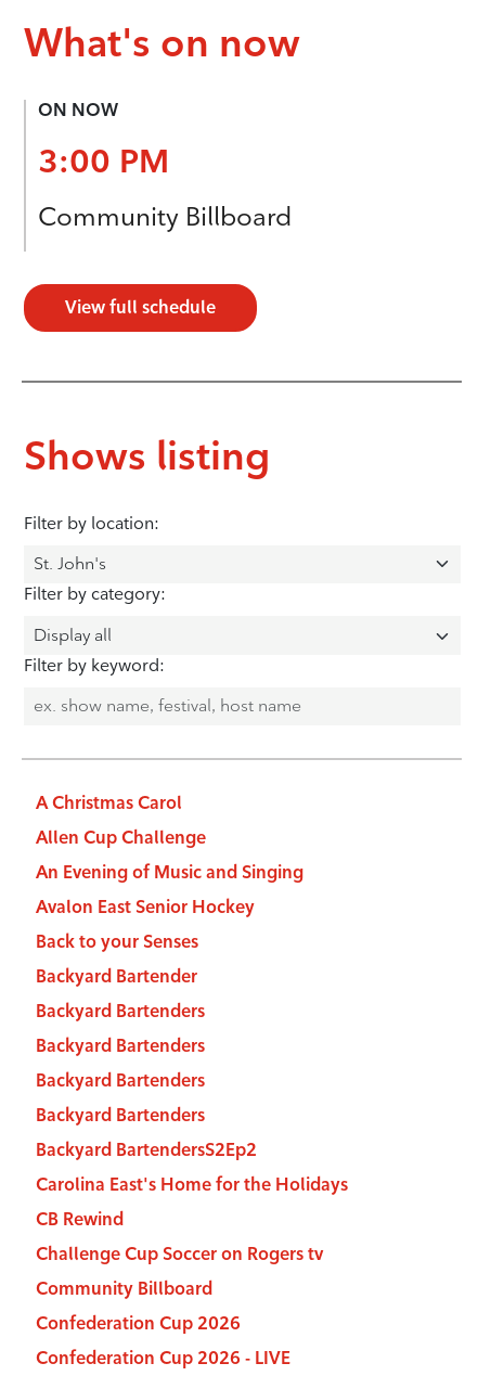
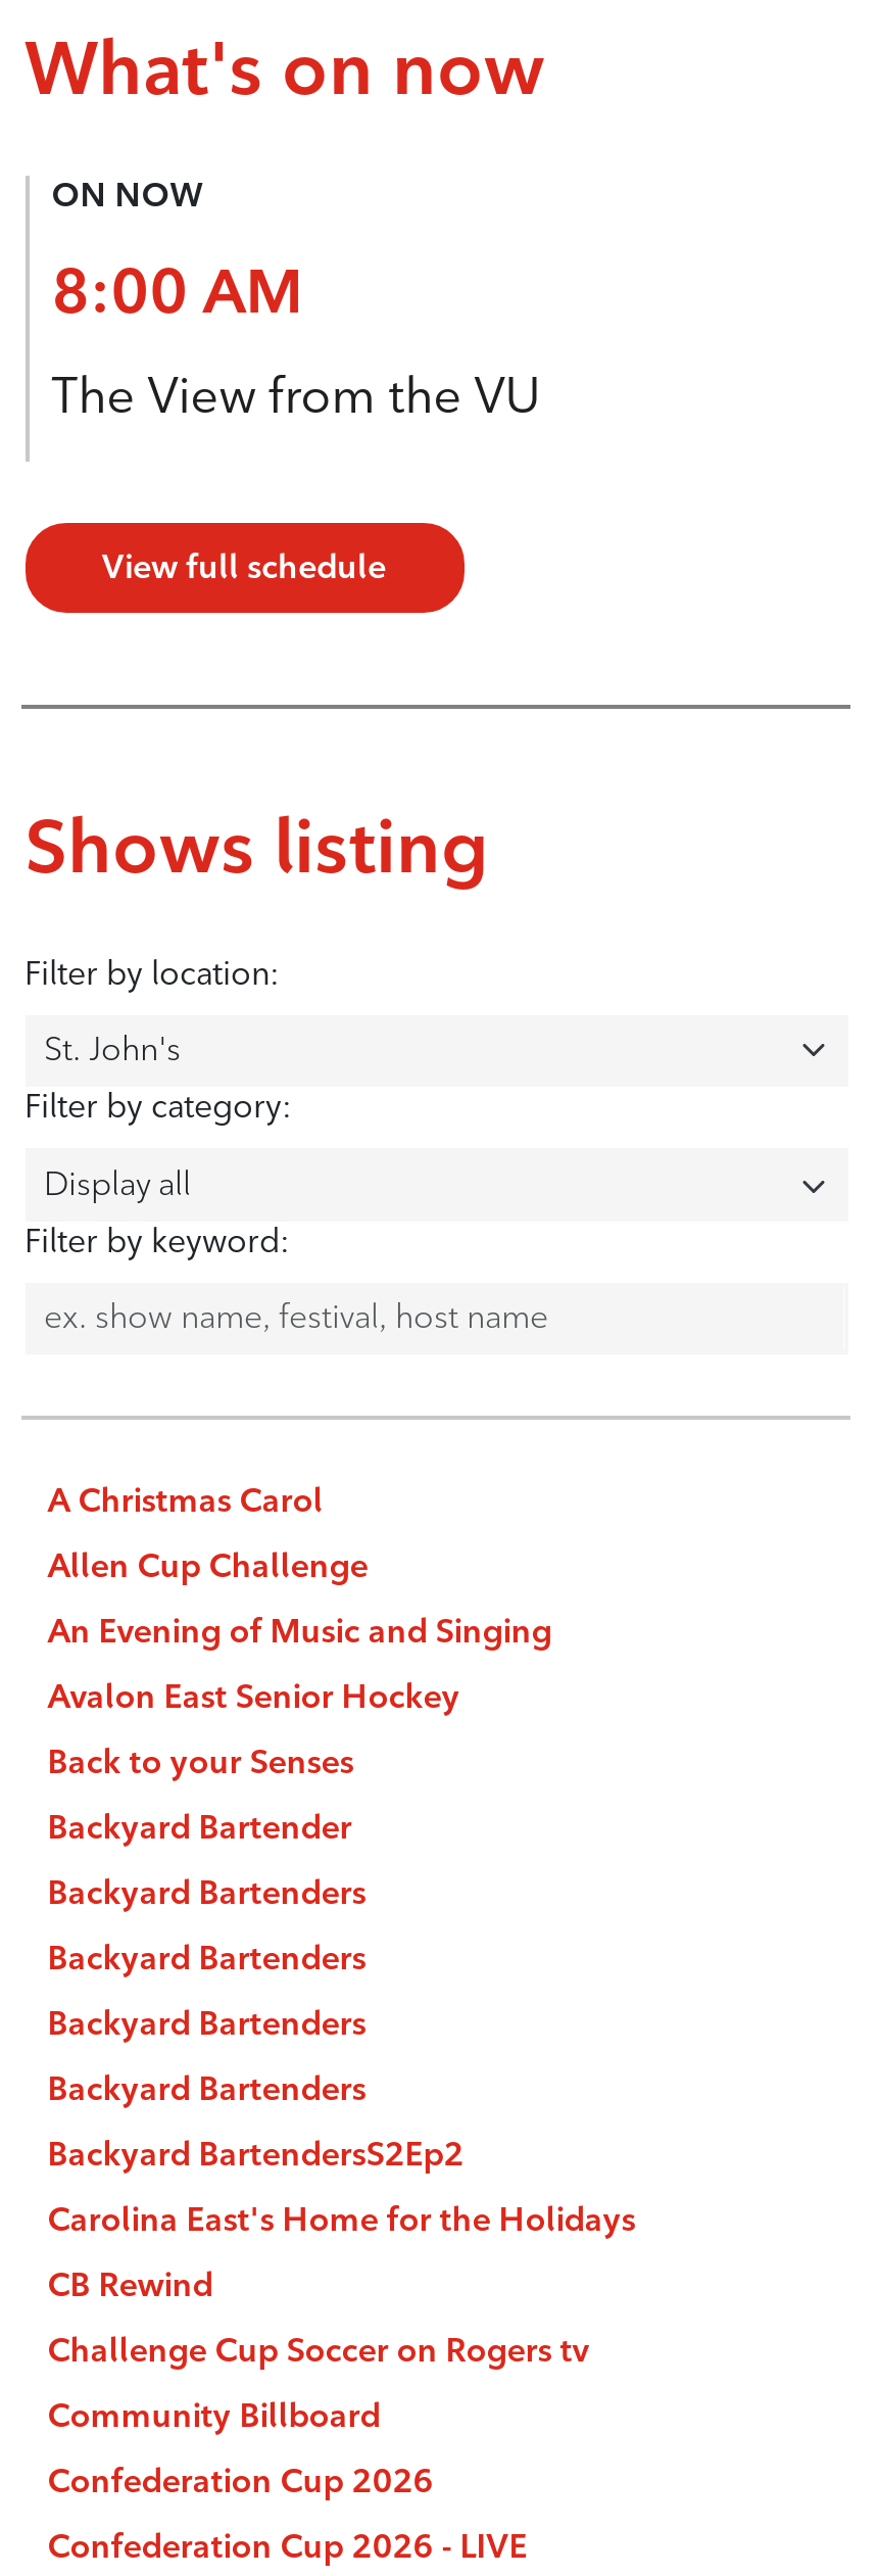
[38,141,169,181] 3:00 PM -> [52,253,303,329] 8:00 AM
[38,200,291,232] Community Billboard -> [52,365,542,424] The View from the VU

